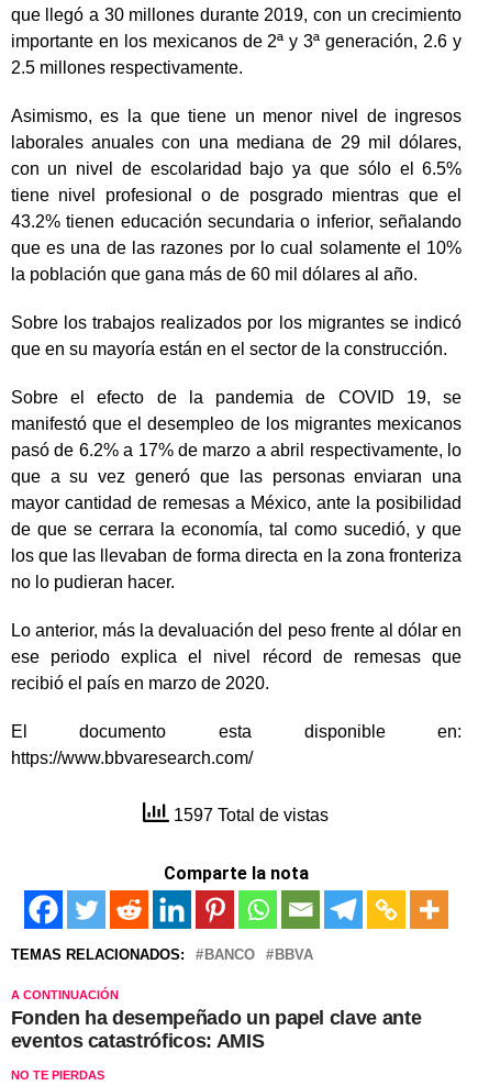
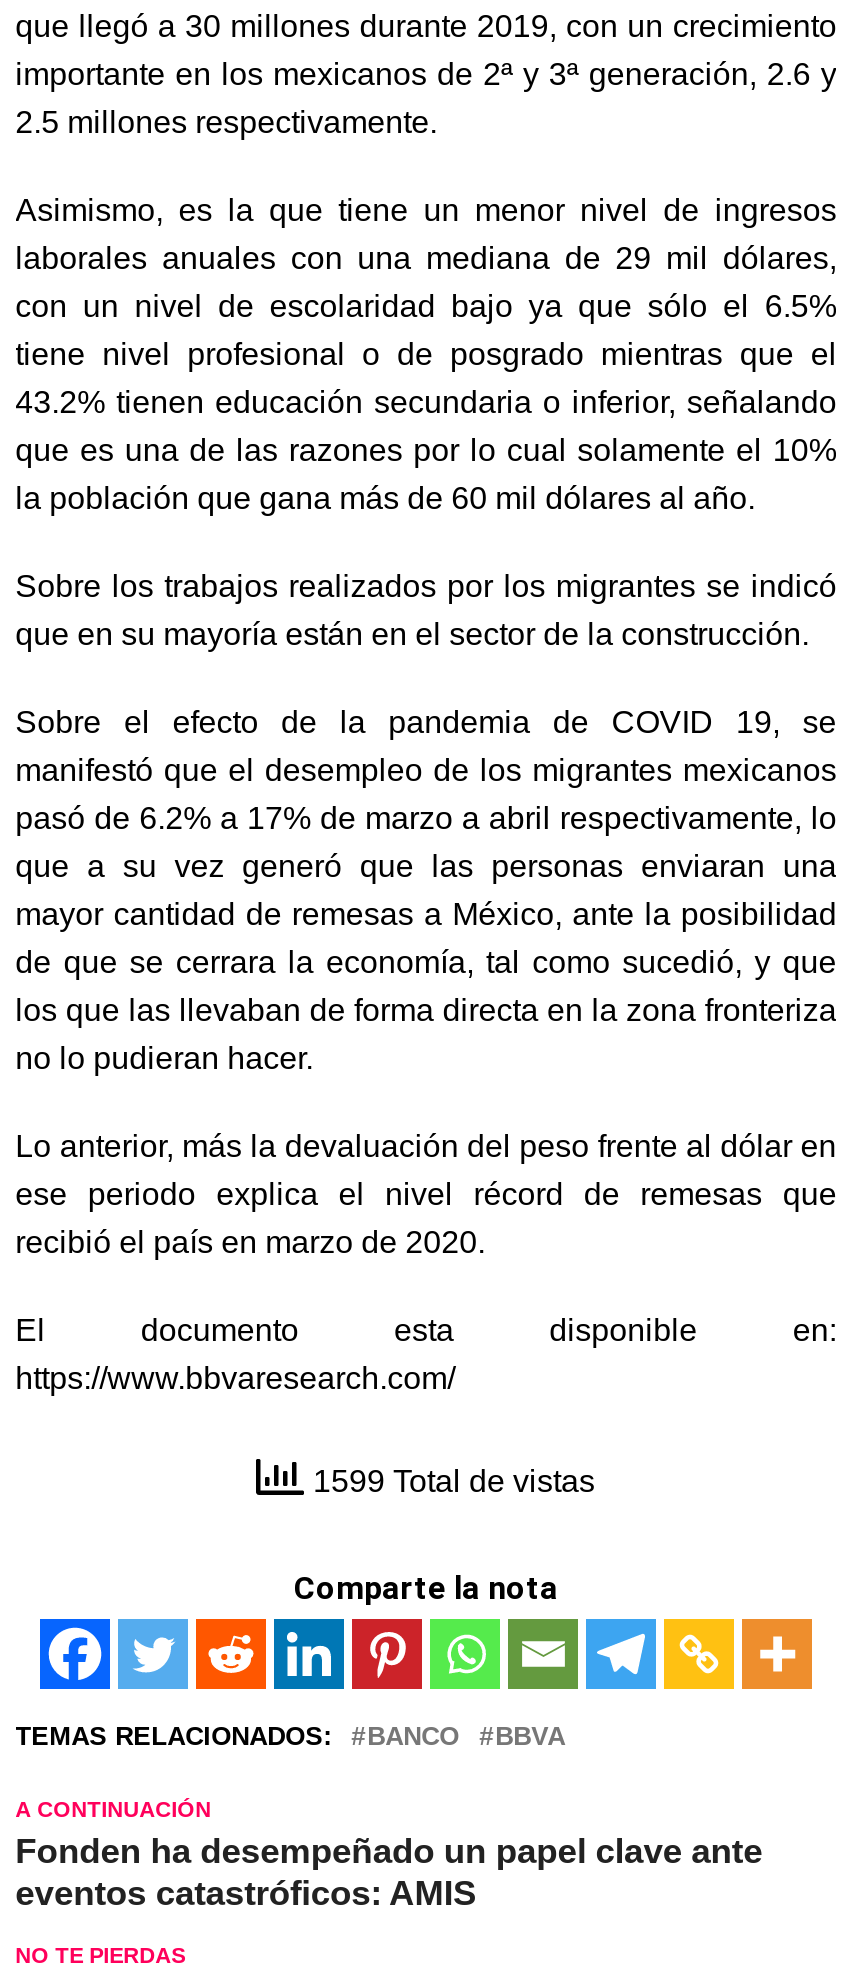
[170,805,329,824] 1597 Total de vistas -> [305,1464,595,1498] 1599 Total de vistas

